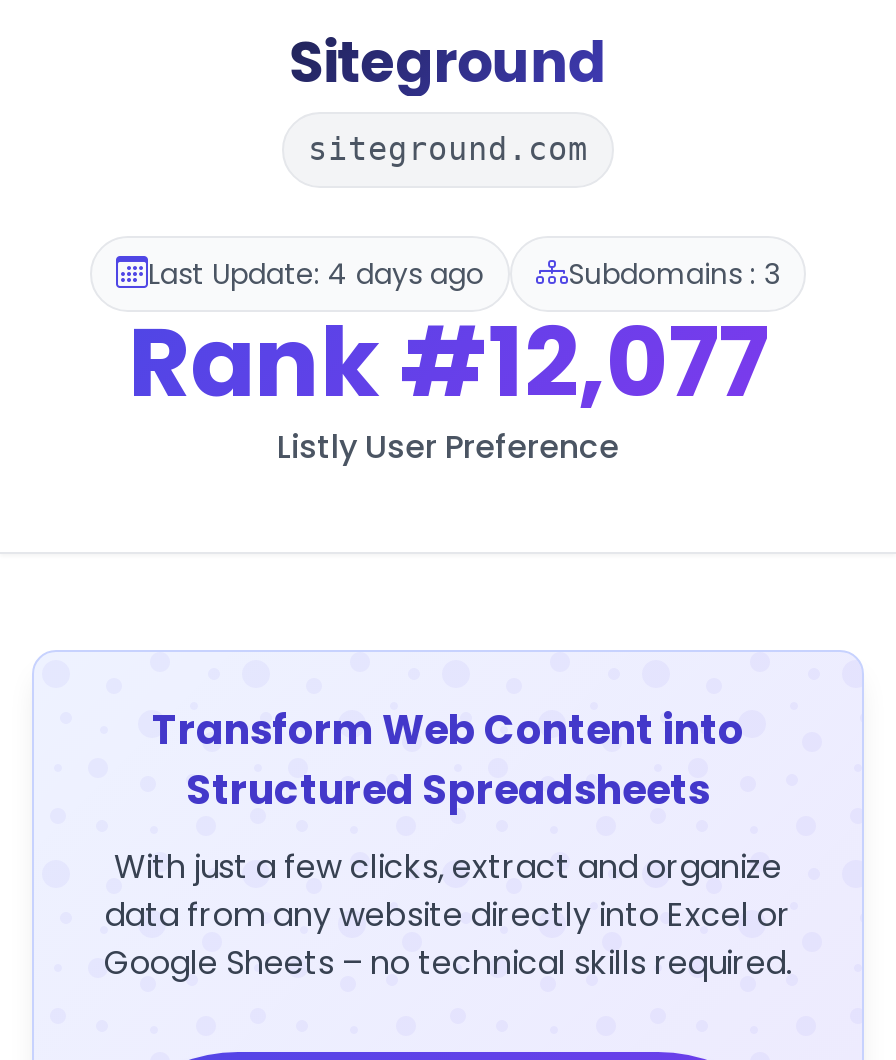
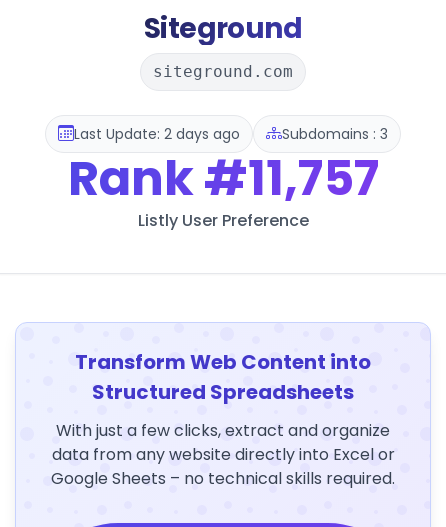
[148,253,484,293] Last Update: 4 days ago -> [74,123,240,143] Last Update: 2 days ago
[128,296,768,430] Rank #12,077 -> [67,145,378,212] Rank #11,757

